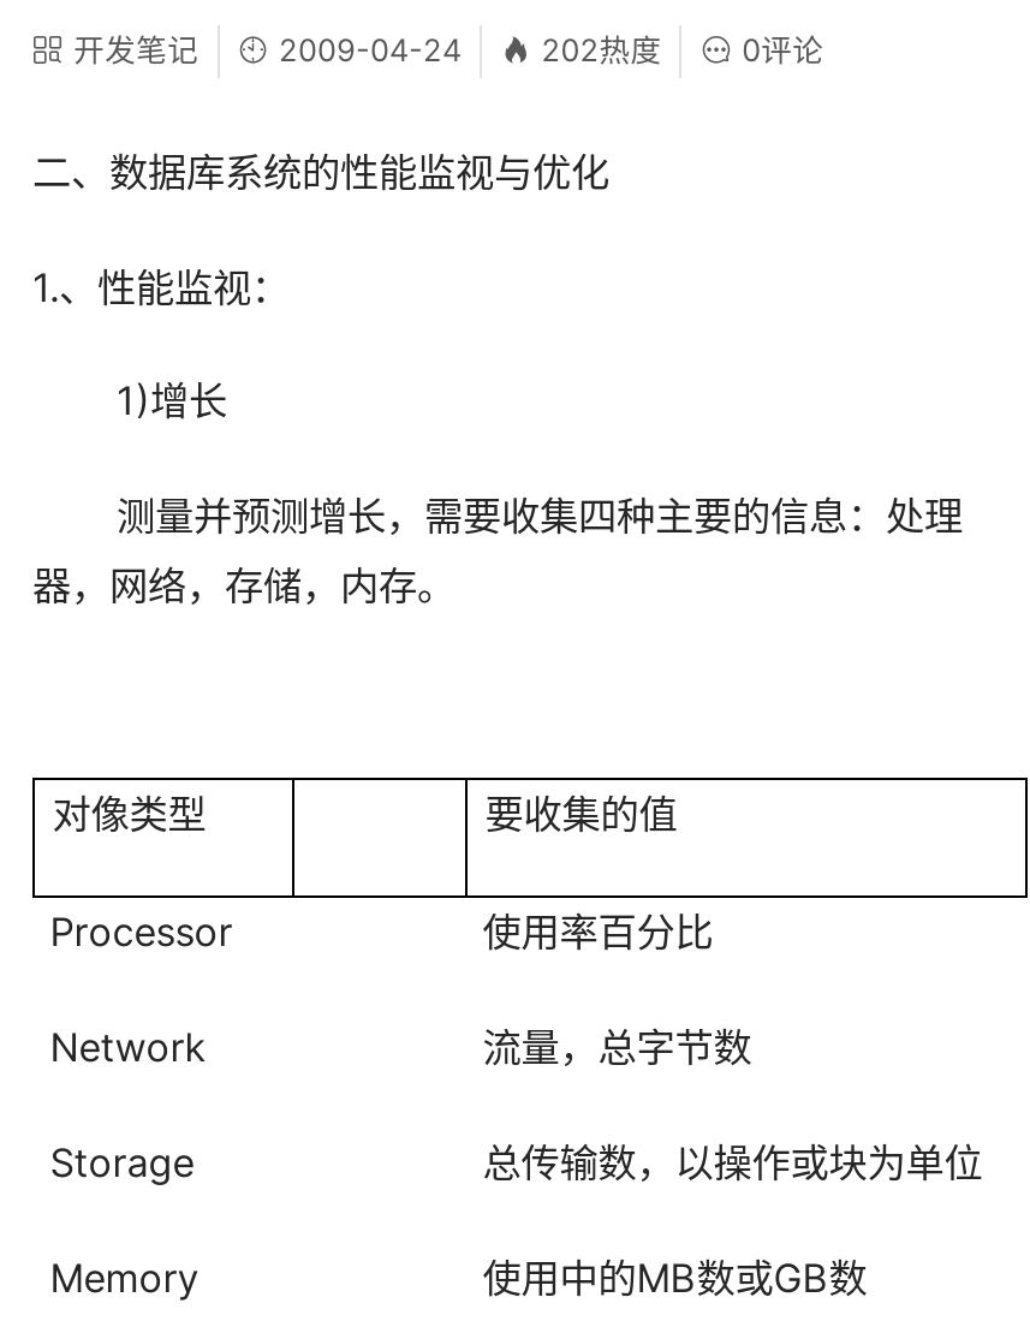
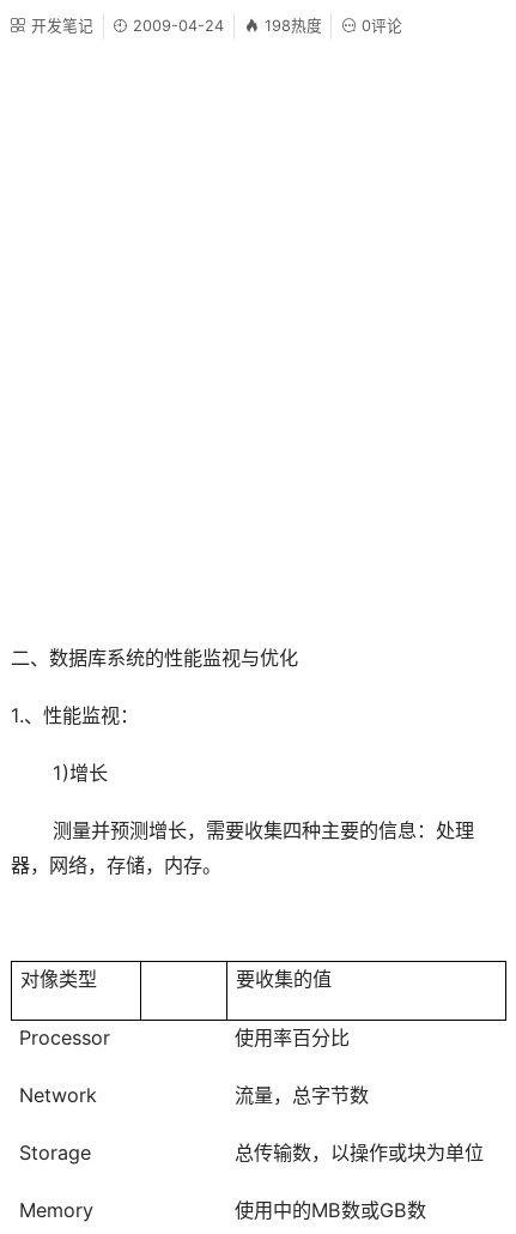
[542,31,662,67] 202热度 -> [264,17,322,35] 198热度

